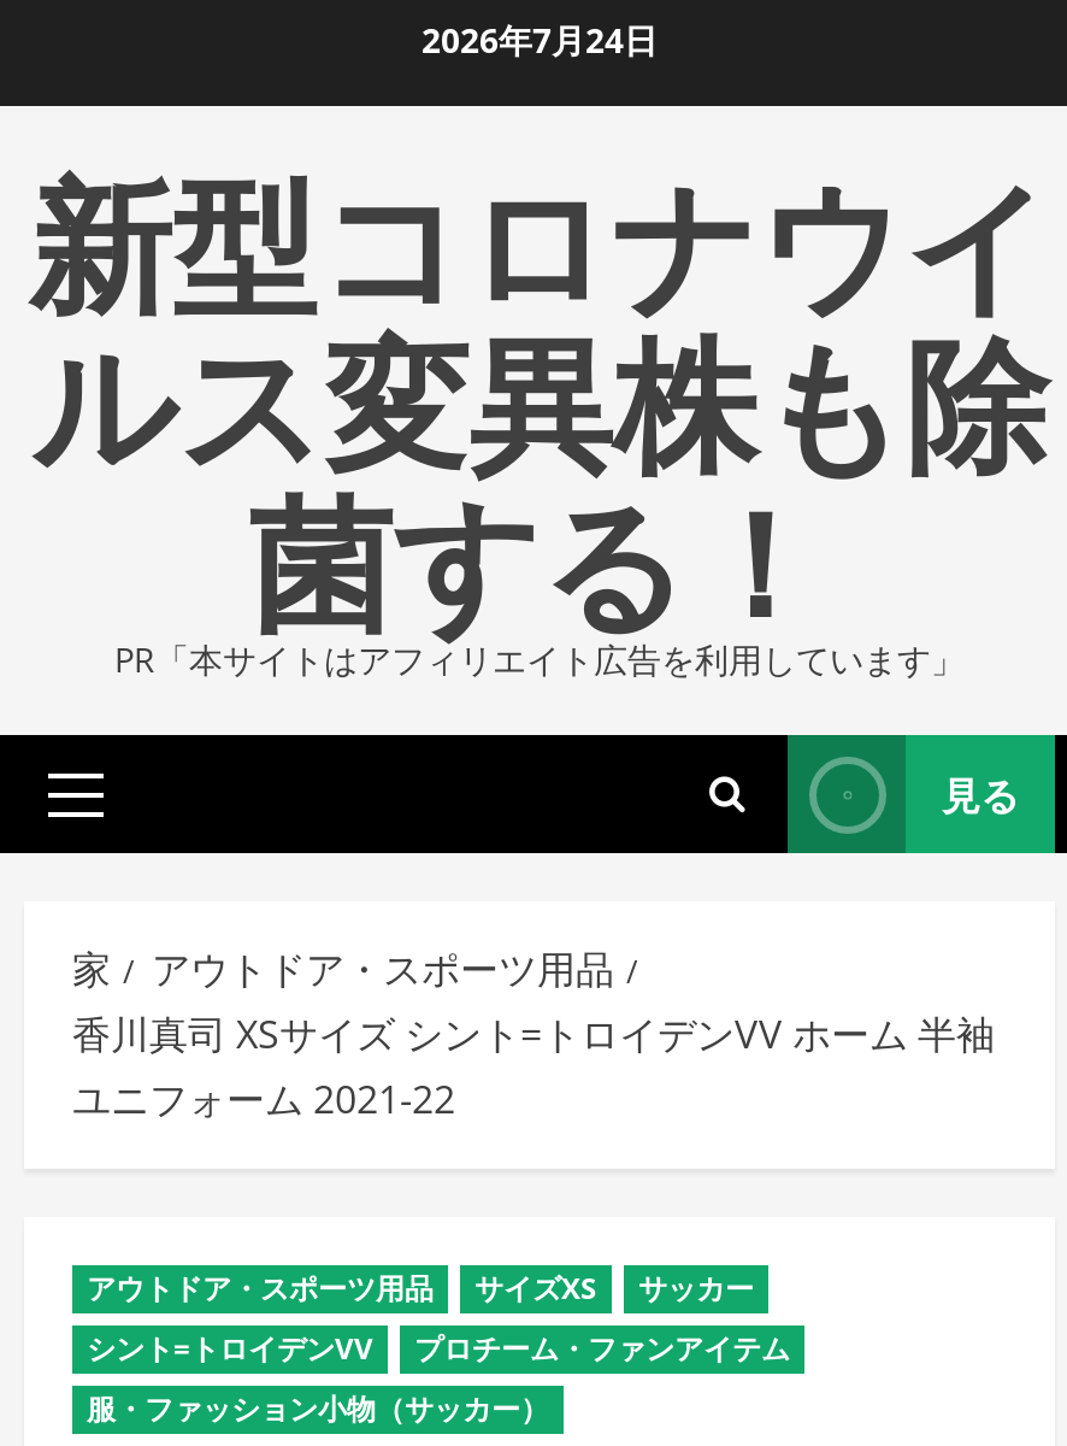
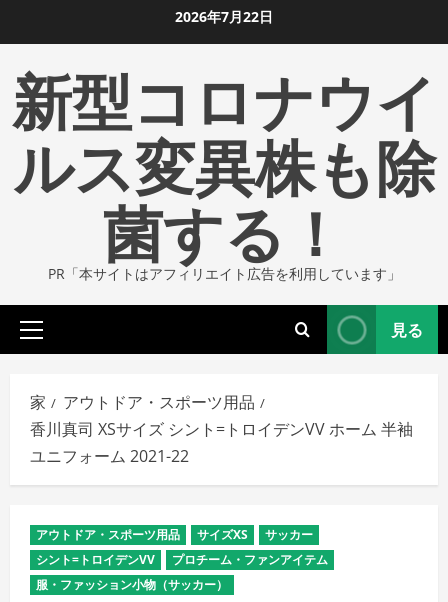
[422,17,658,63] 2026年7月24日 -> [175,7,273,26] 2026年7月22日

